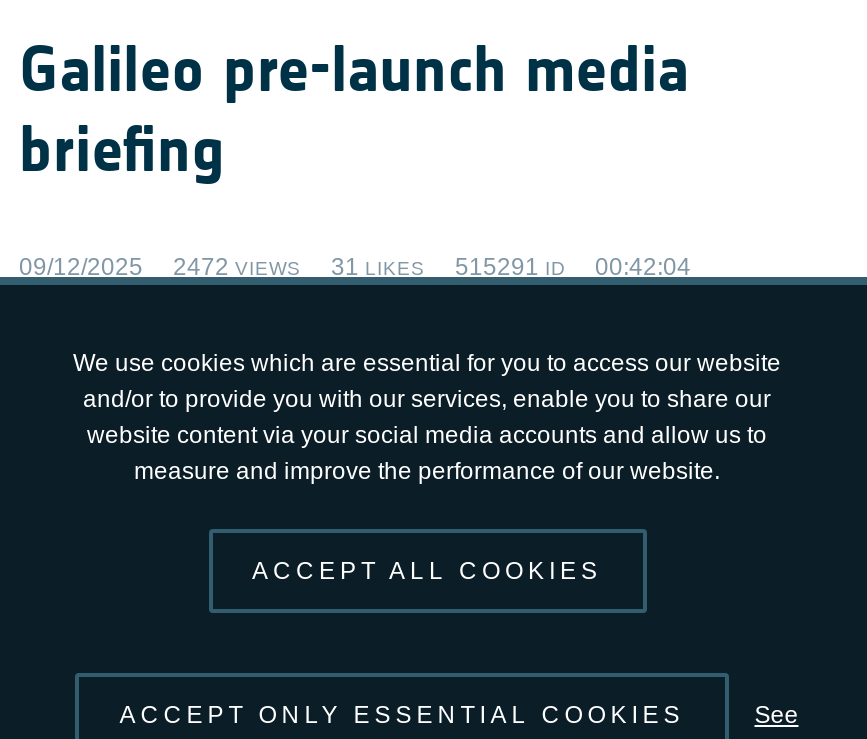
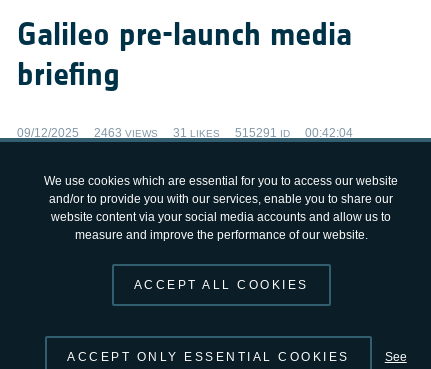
[19,253,691,281] 09/12/2025 2472 VIEWS 31 LIKES 515291 ID 00:42:04 -> [17,126,353,140] 09/12/2025 2463 VIEWS 31 LIKES 515291 ID 00:42:04

